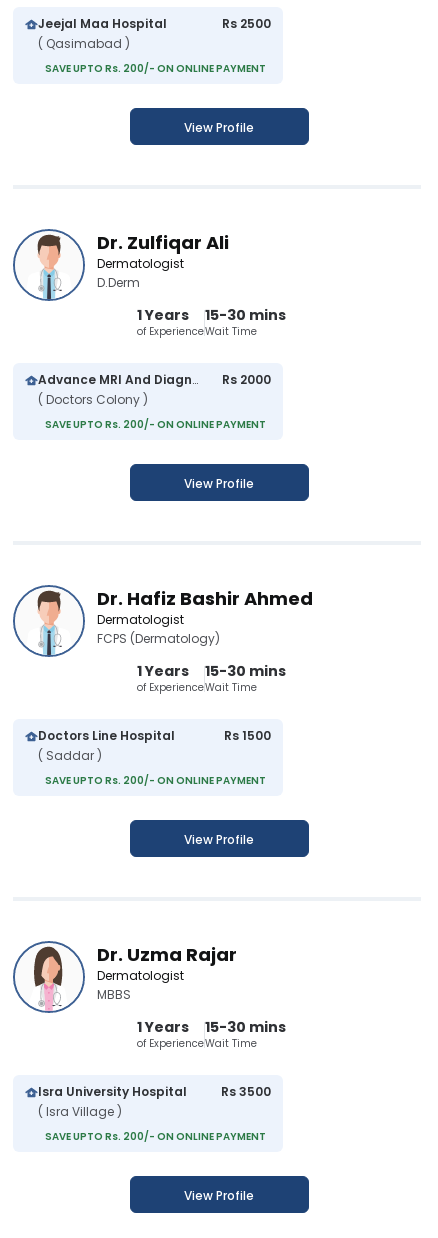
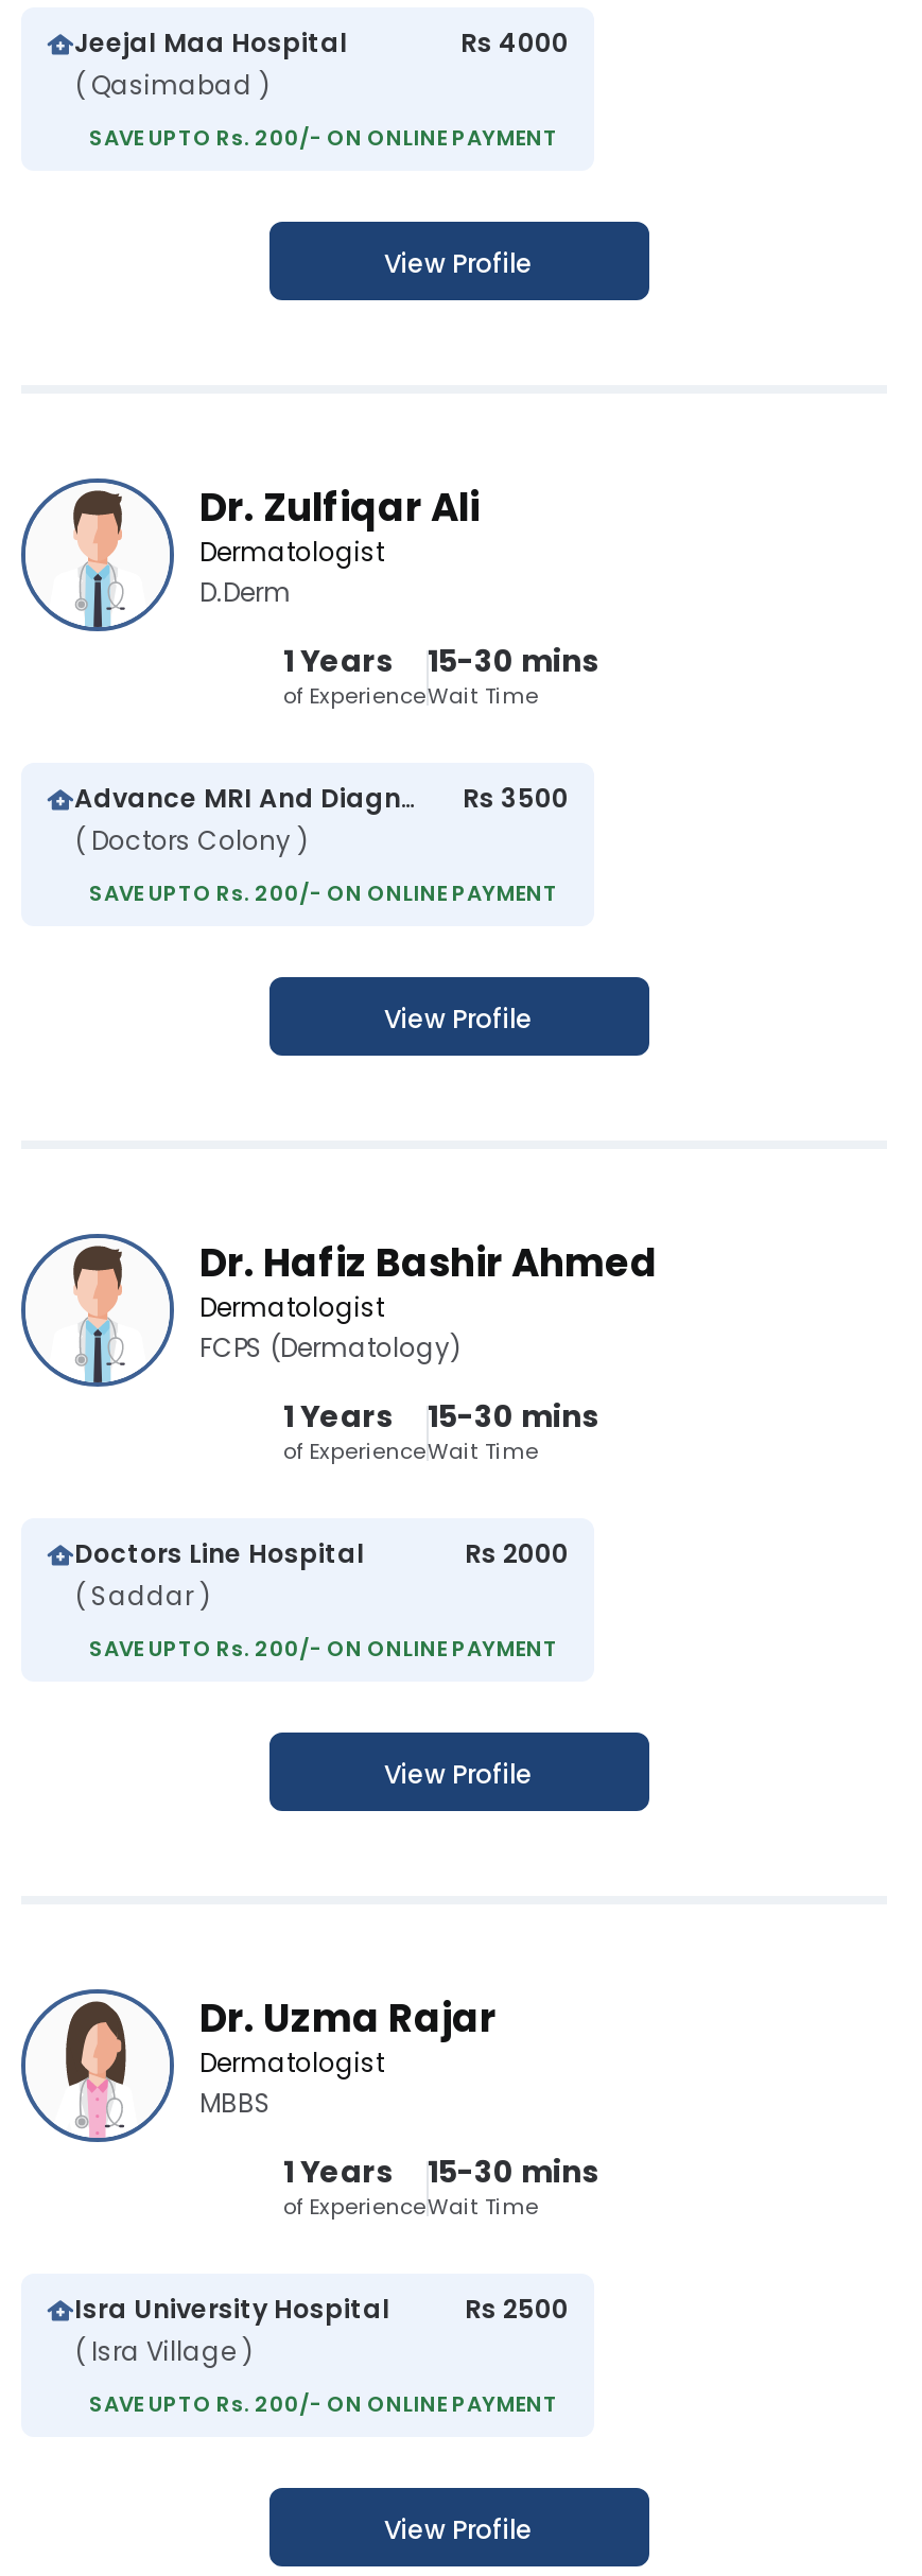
[222,15,271,32] Rs 2500 -> [460,25,569,61] Rs 4000
[222,371,271,388] Rs 2000 -> [463,780,569,816] Rs 3500
[224,727,271,744] Rs 1500 -> [465,1536,569,1572] Rs 2000
[221,1083,271,1100] Rs 3500 -> [465,2291,569,2327] Rs 2500

